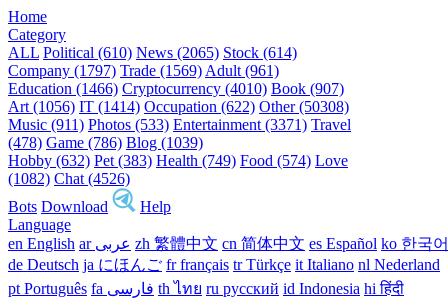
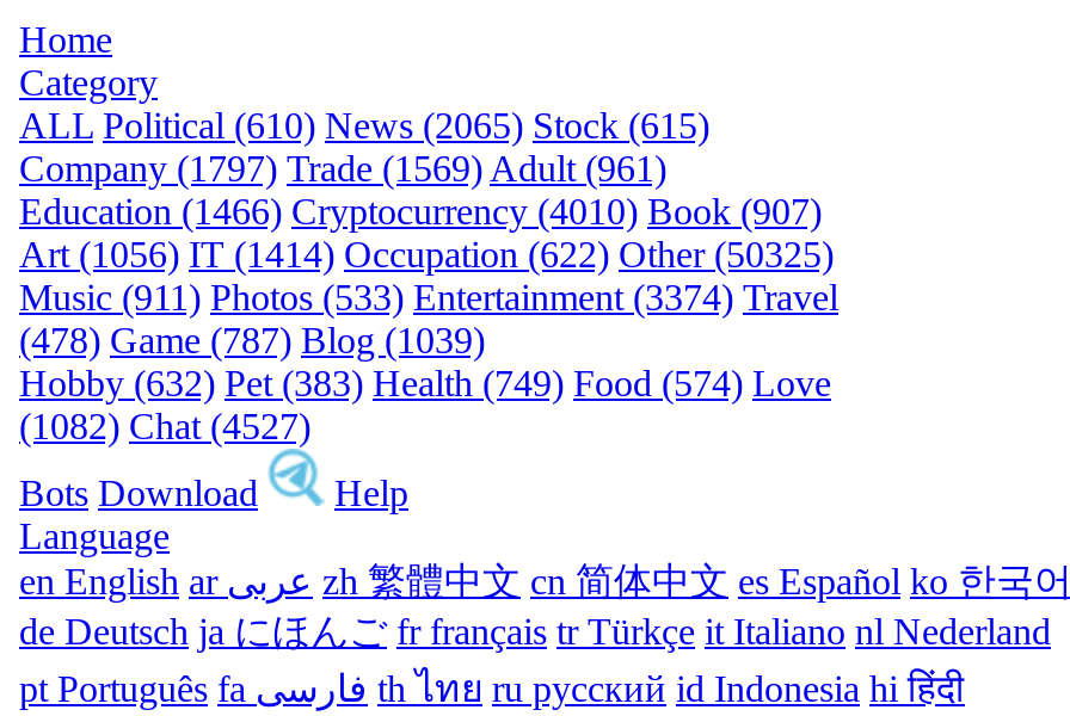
[8,44,297,61] ALL Political (610) News (2065) Stock (614) -> [19,105,709,146] ALL Political (610) News (2065) Stock (615)
[8,98,349,115] Art (1056) IT (1414) Occupation (622) Other (50308) -> [19,234,834,274] Art (1056) IT (1414) Occupation (622) Other (50325)
[8,116,351,133] Music (911) Photos (533) Entertainment (3371) Travel -> [19,277,838,317] Music (911) Photos (533) Entertainment (3374) Travel
[8,134,203,151] (478) Game (786) Blog (1039) -> [19,320,485,360] (478) Game (787) Blog (1039)
[8,170,130,187] (1082) Chat (4526) -> [19,406,310,446] (1082) Chat (4527)

